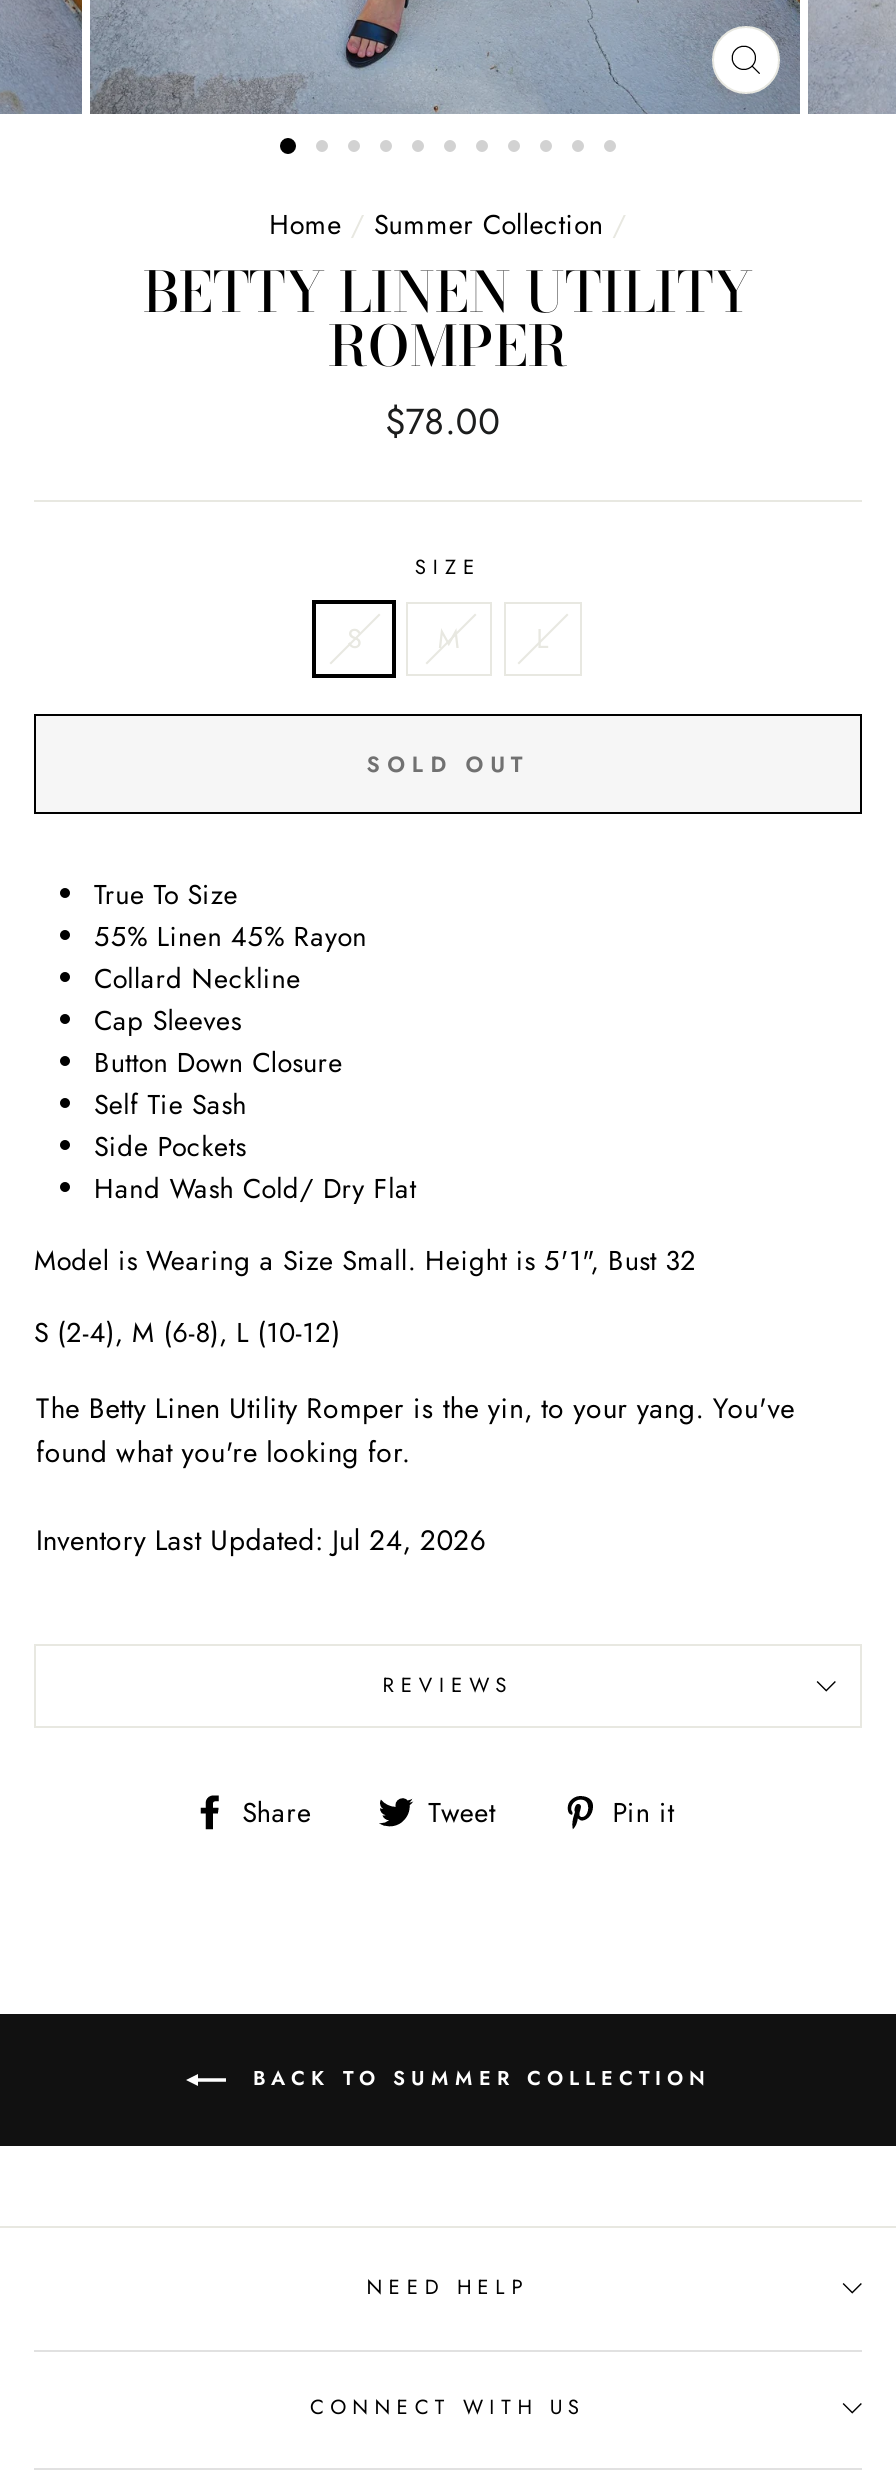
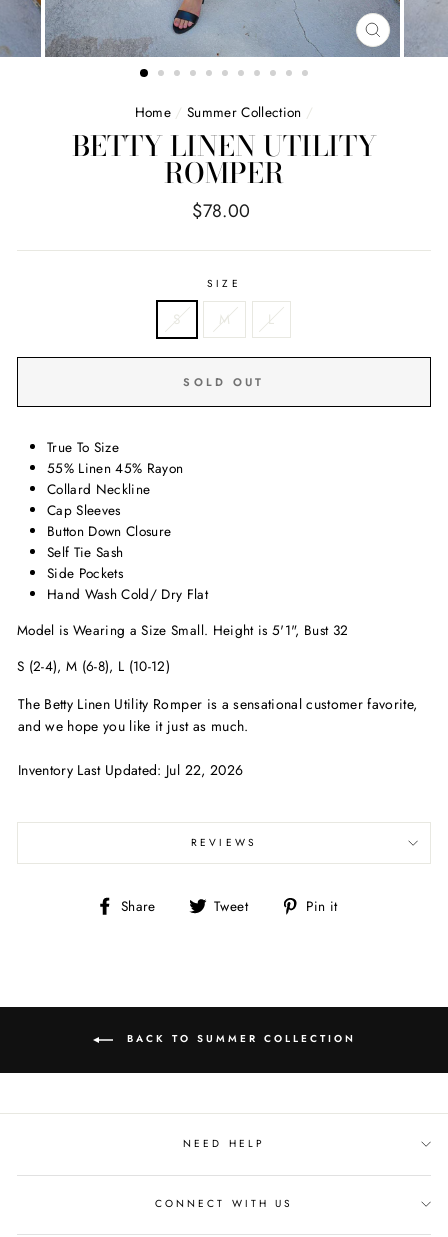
[36,1388,795,1472] The Betty Linen Utility Romper is the yin, to your yang. You've | found what you're looking for. -> [18,694,417,736] The Betty Linen Utility Romper is a sensational customer favorite, | and we hope you like it just as much.
[36,1520,486,1560] Inventory Last Updated: Jul 24, 2026 -> [18,760,243,780] Inventory Last Updated: Jul 22, 2026

